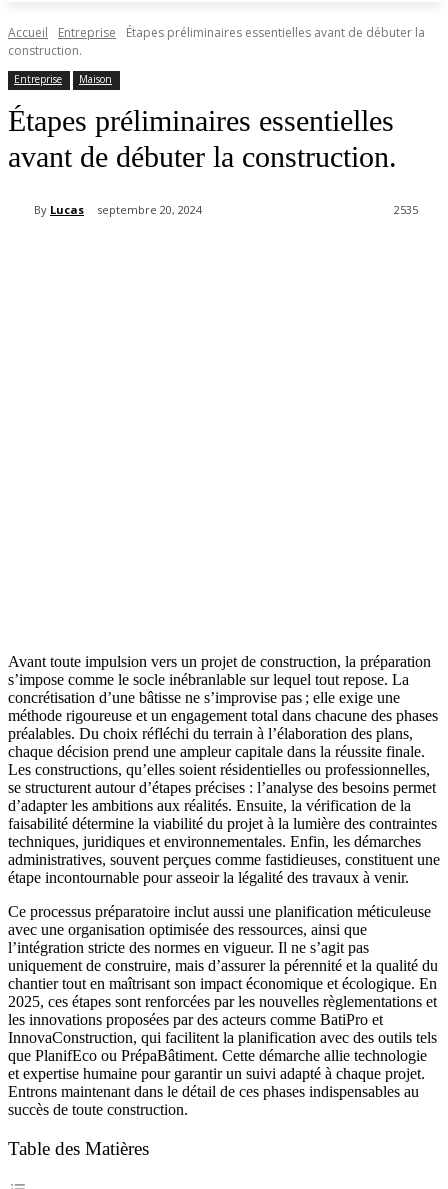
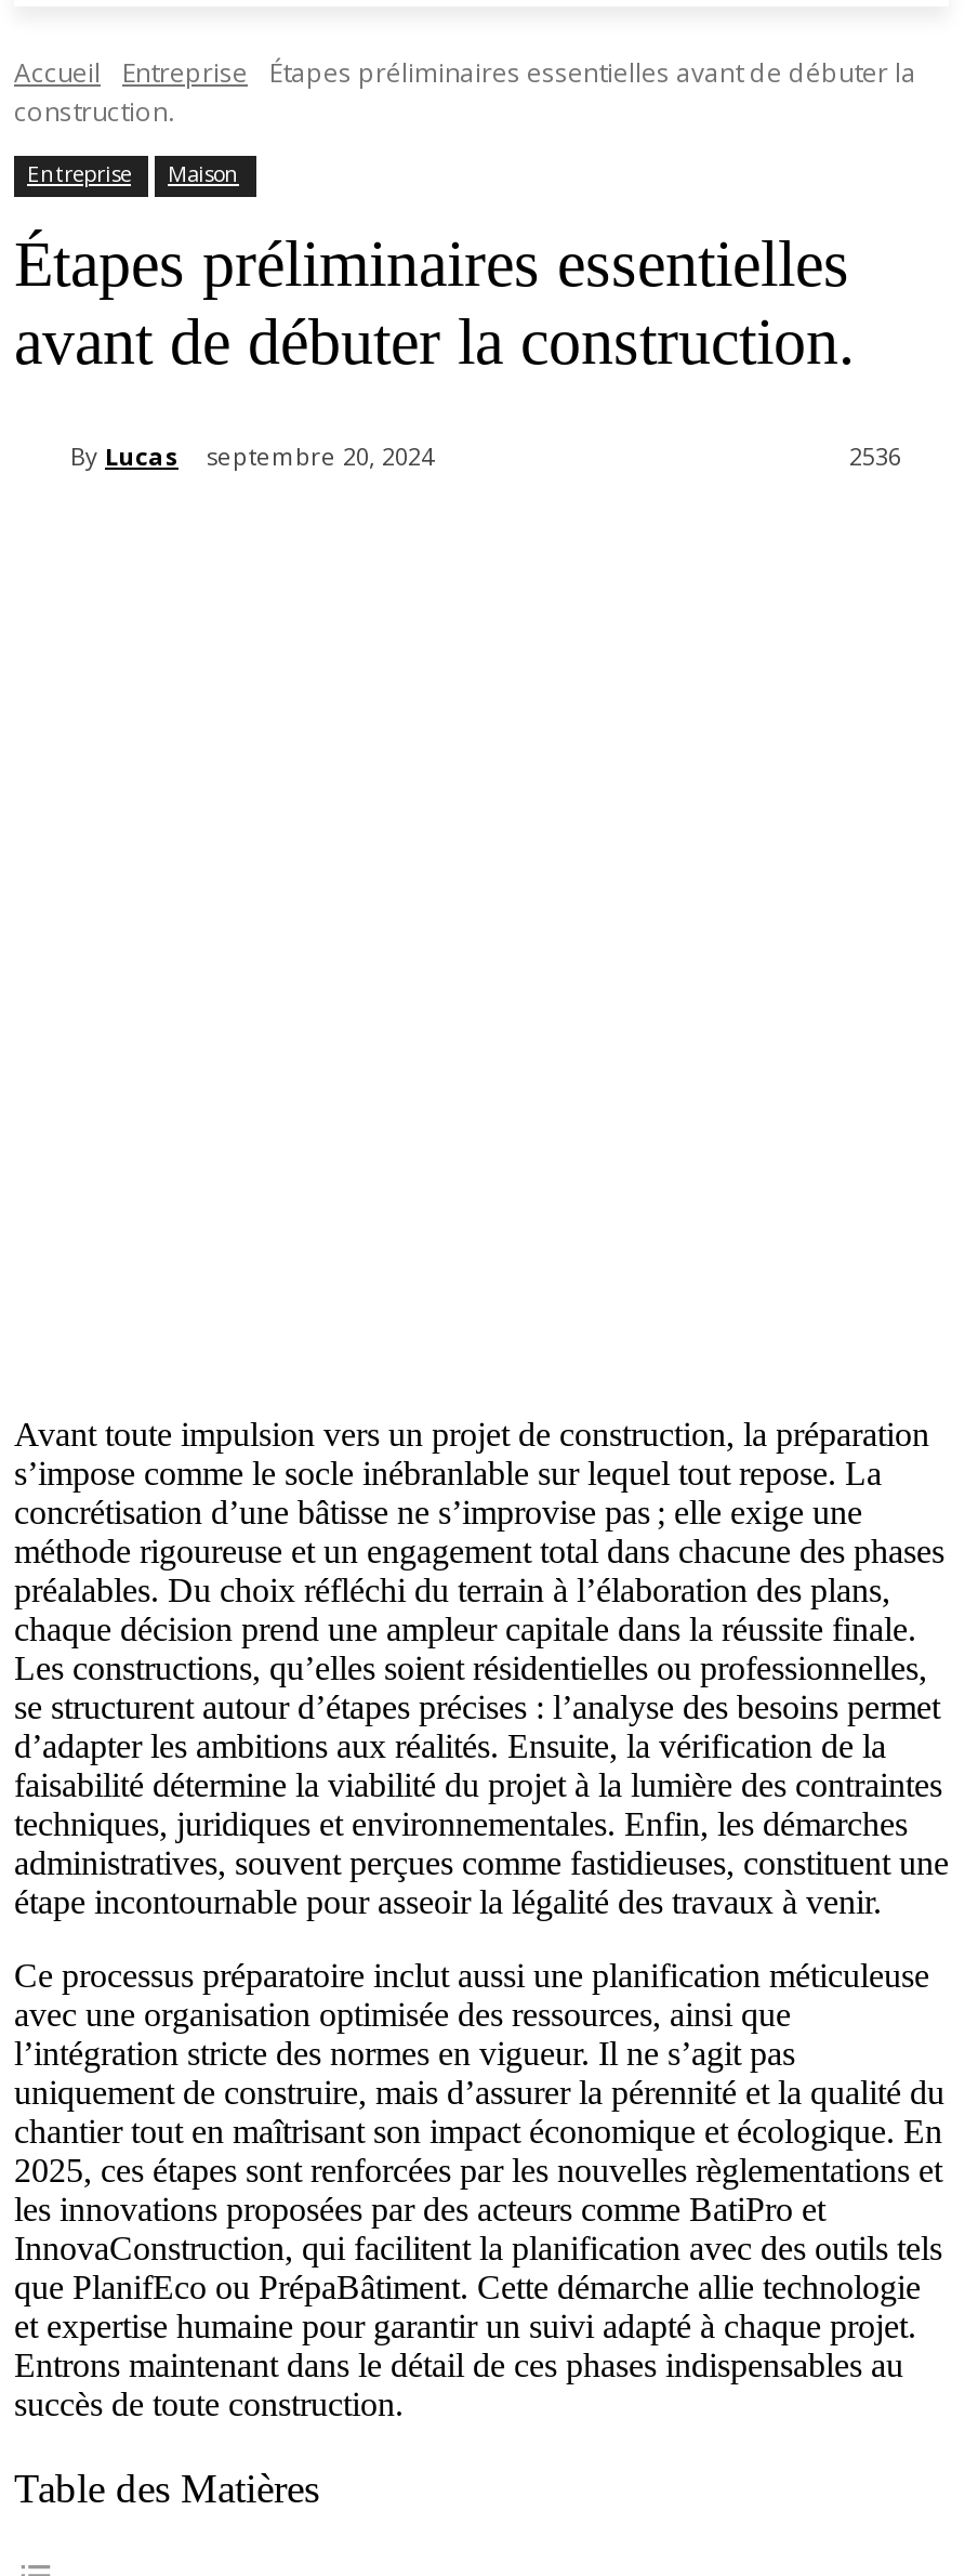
[394,202,418,217] 2535 -> [849,440,901,472] 2536

